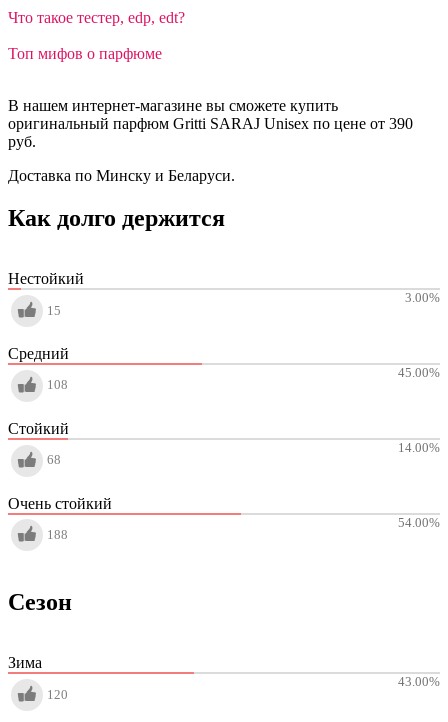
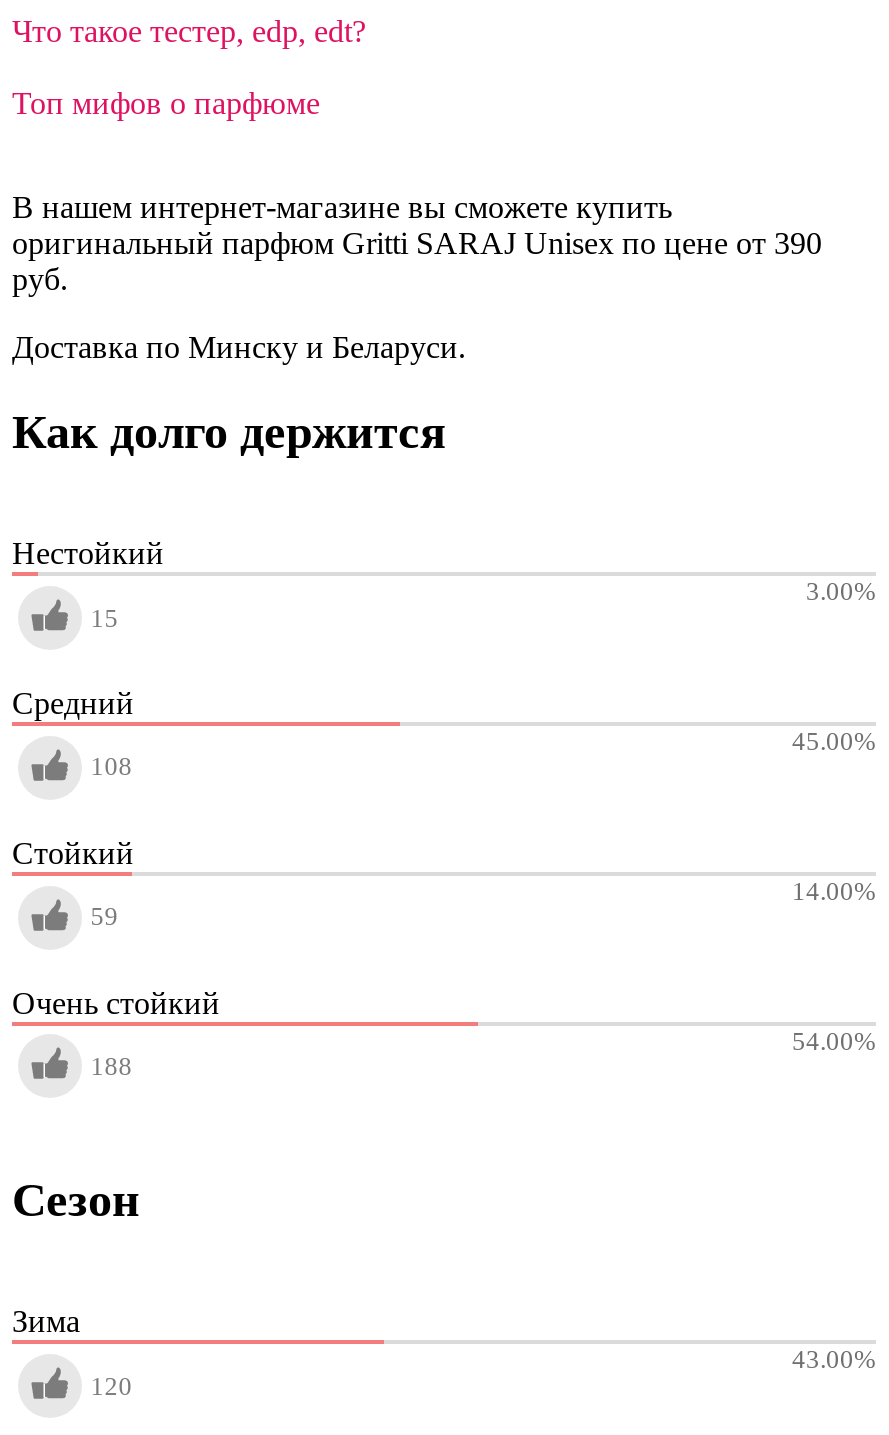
[47,453,61,467] 68 -> [90,903,118,931] 59

